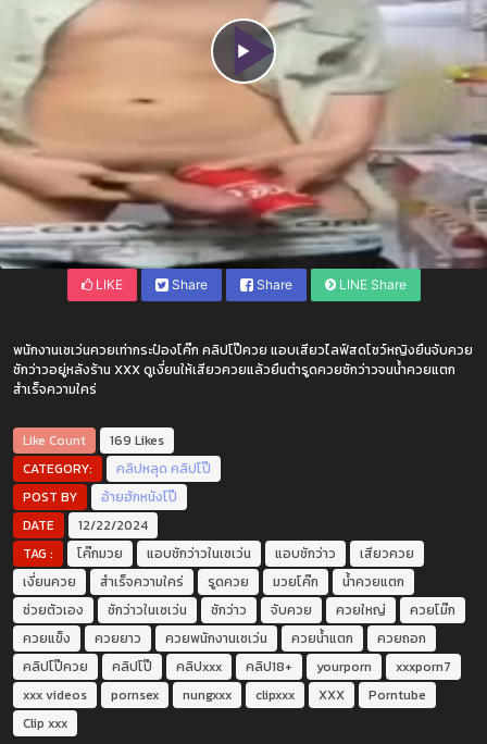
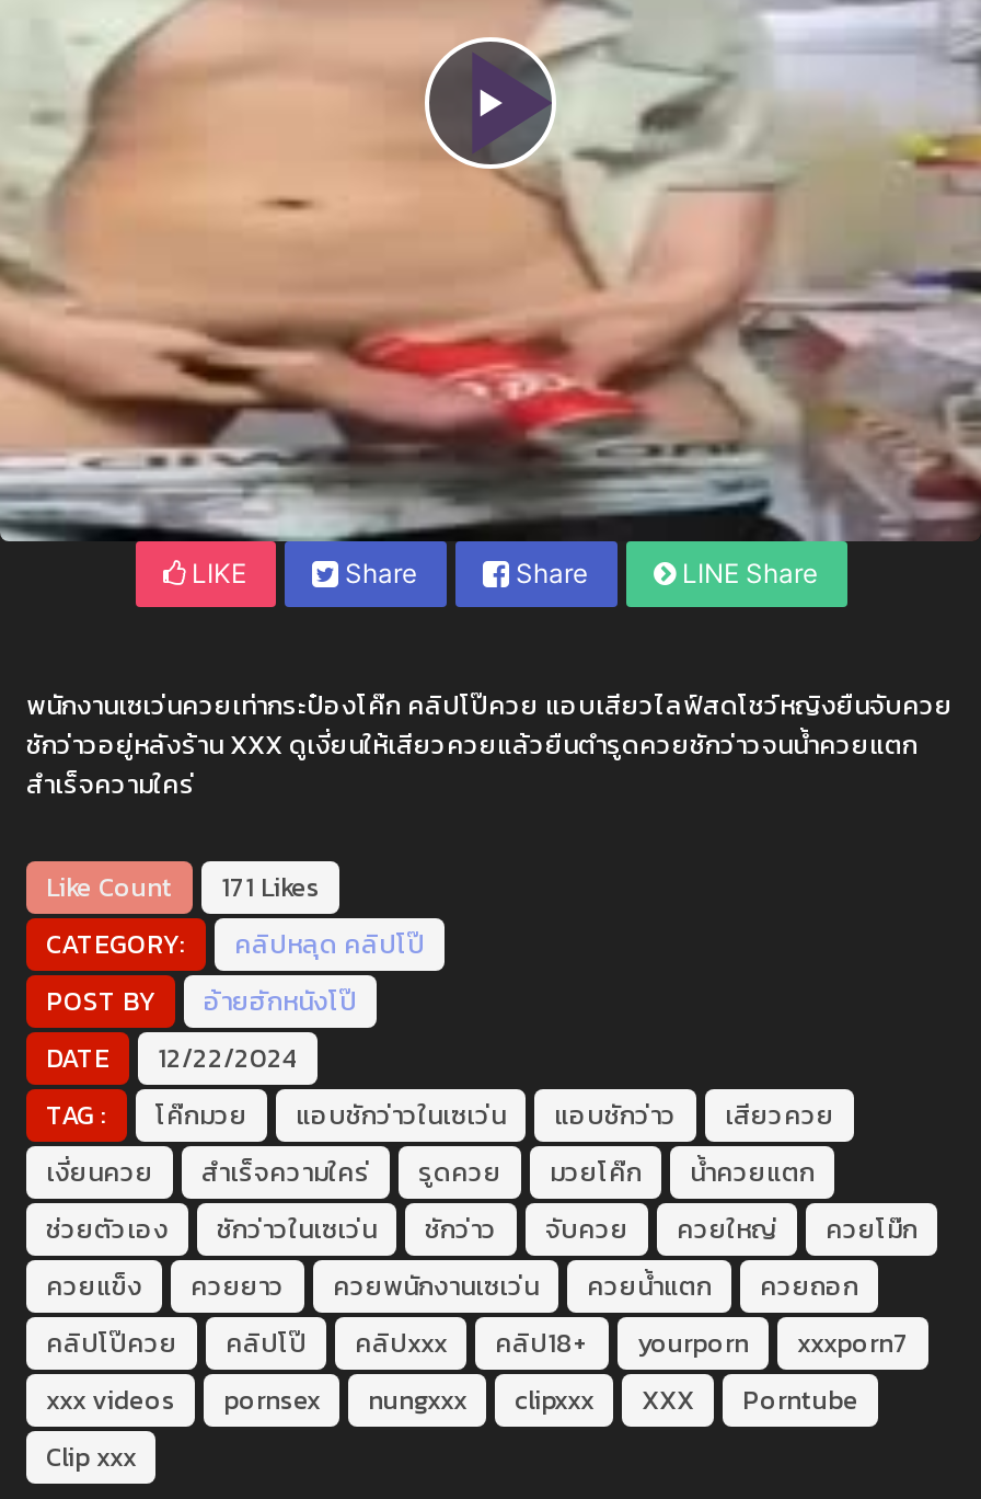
[23,431,164,450] Like Count 169 Likes -> [46,868,320,907] Like Count 171 Likes

